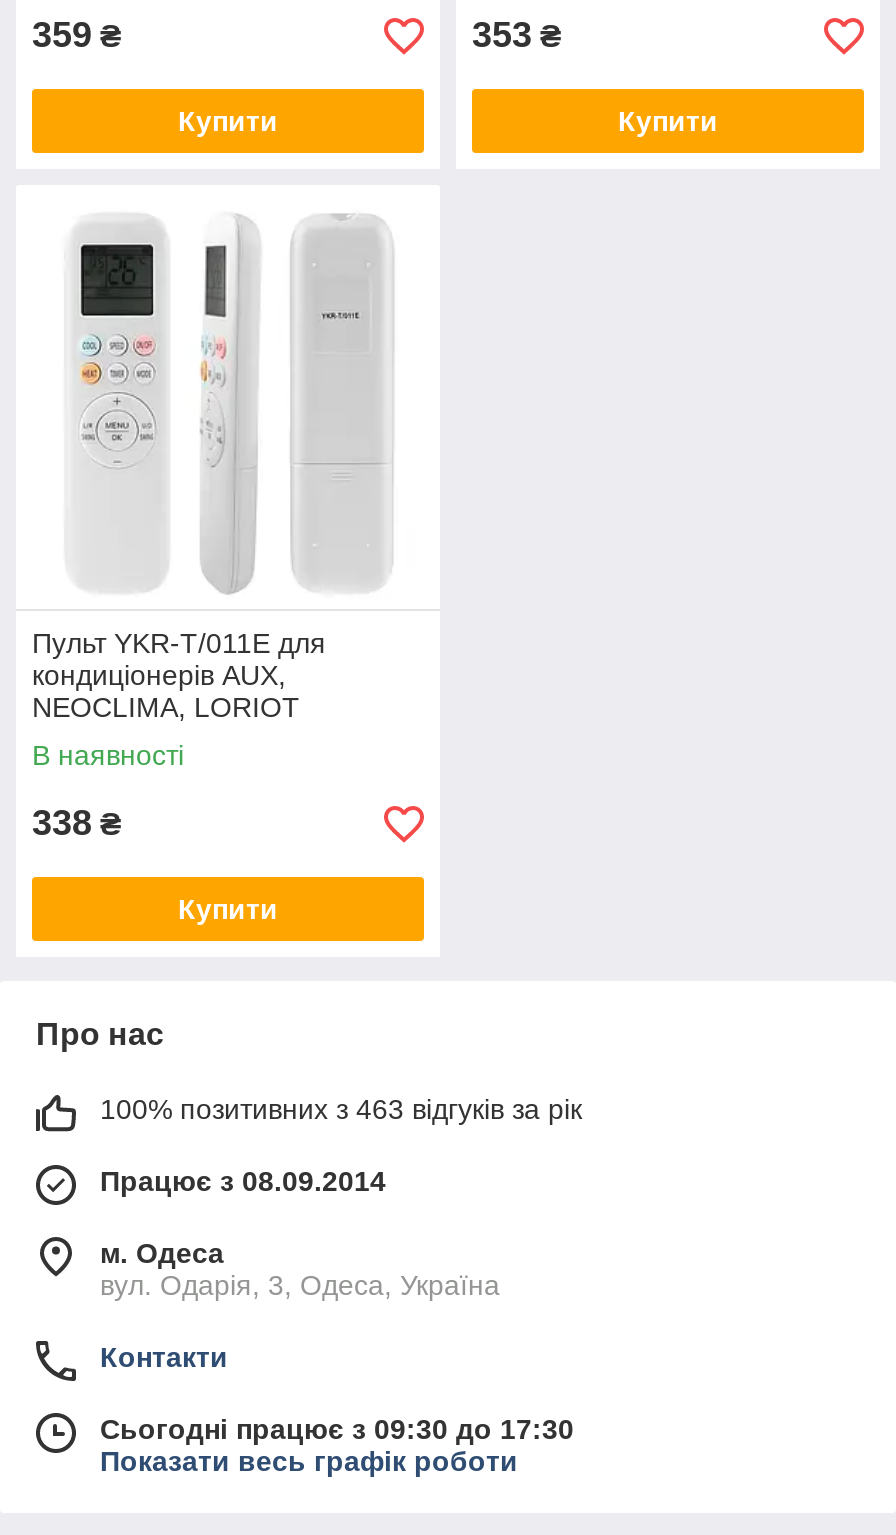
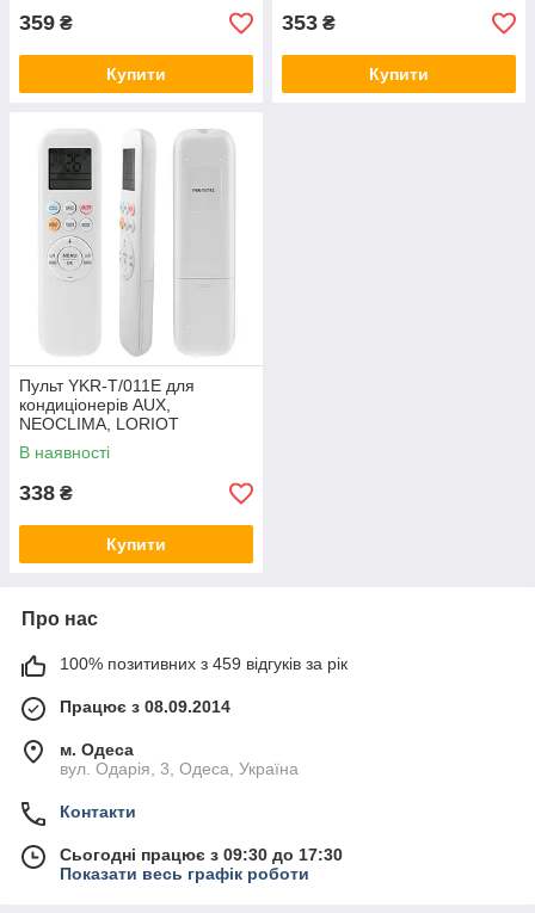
[100,1093,582,1125] 100% позитивних з 463 відгуків за рік -> [60,654,348,673] 100% позитивних з 459 відгуків за рік

